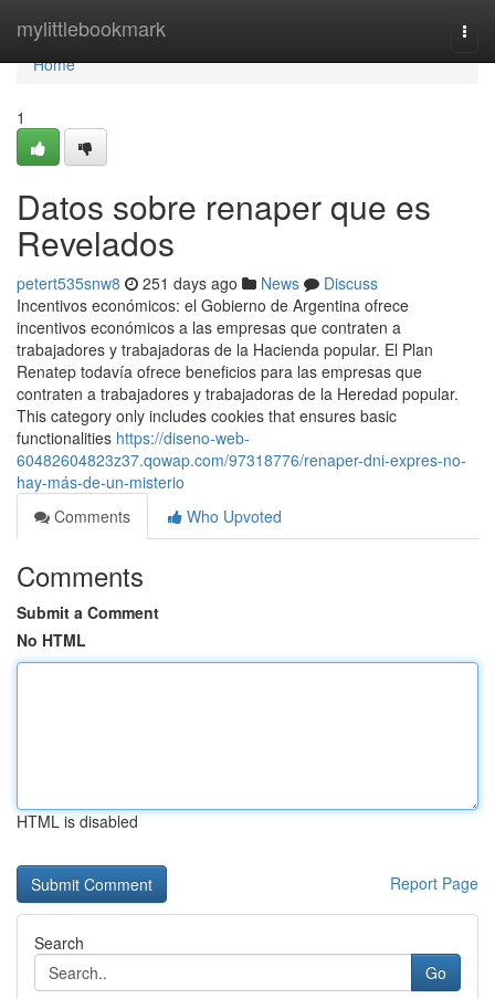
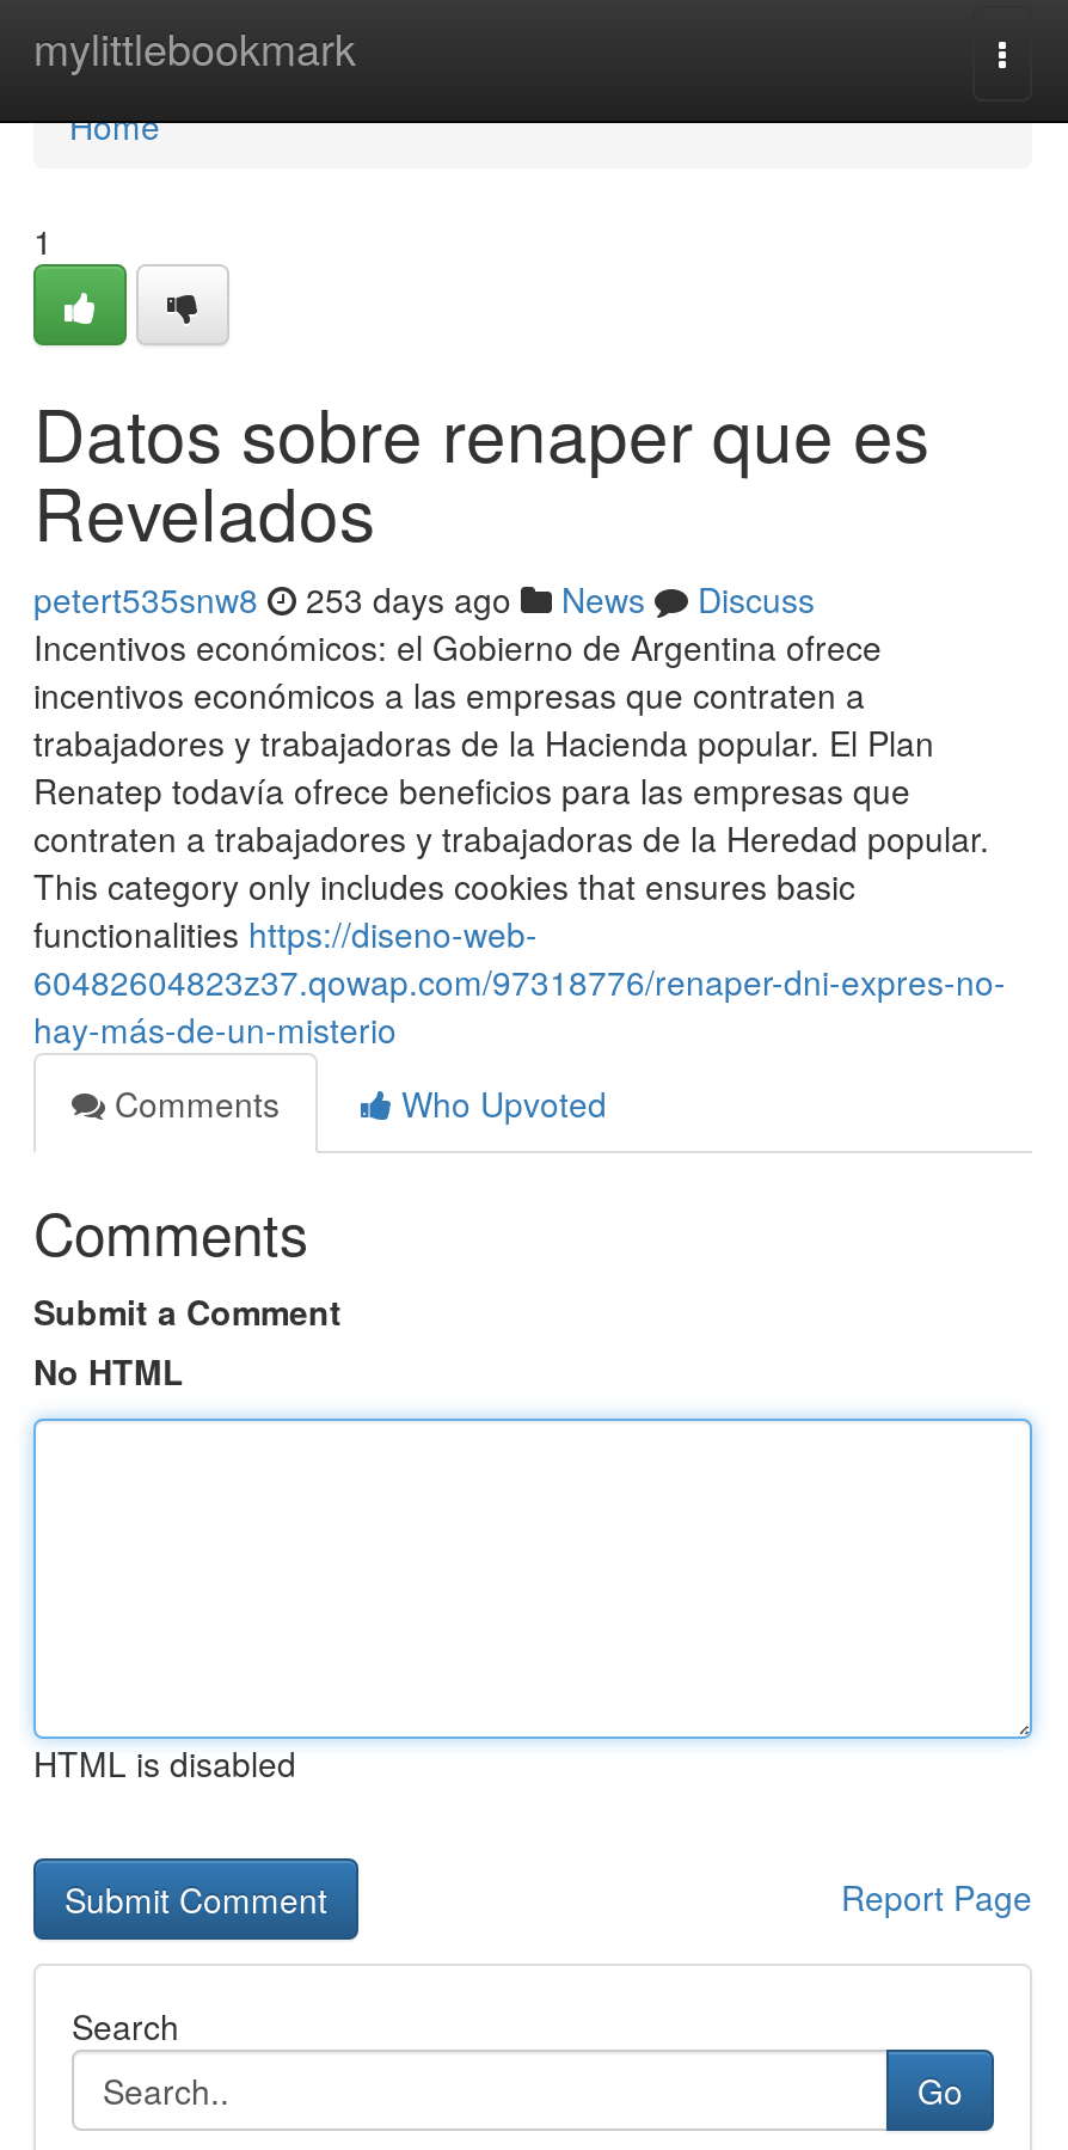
[17,272,378,294] petert535snw8 251 days ago News Discuss -> [33,575,815,623] petert535snw8 253 days ago News Discuss

